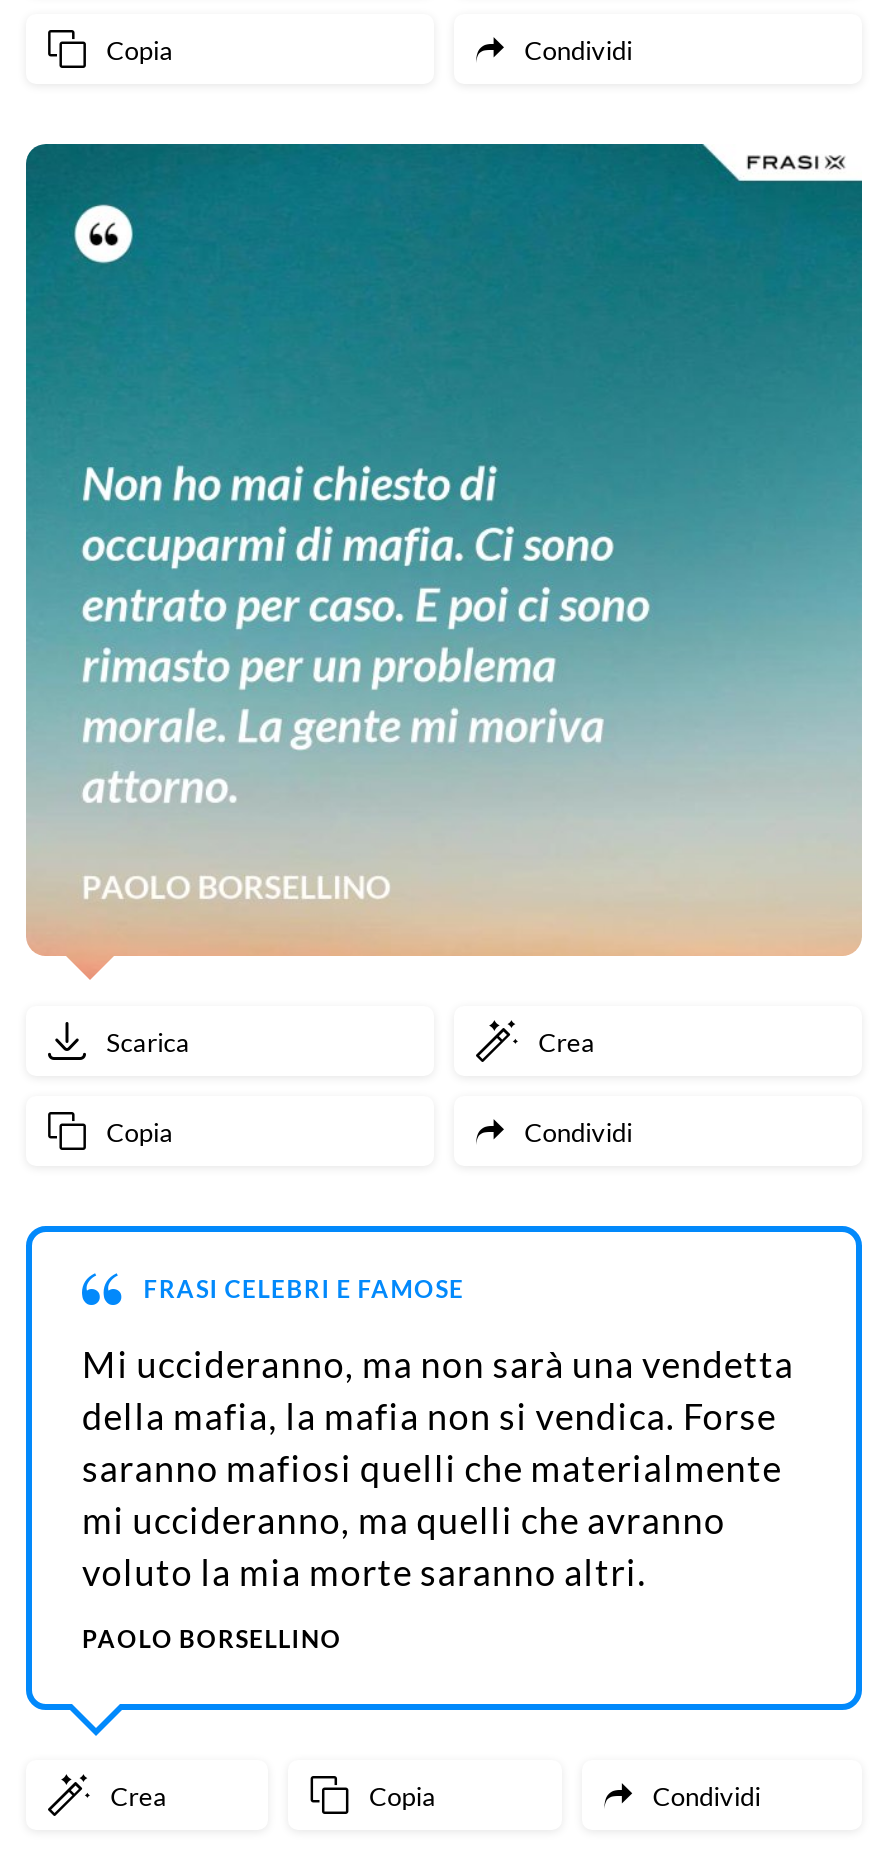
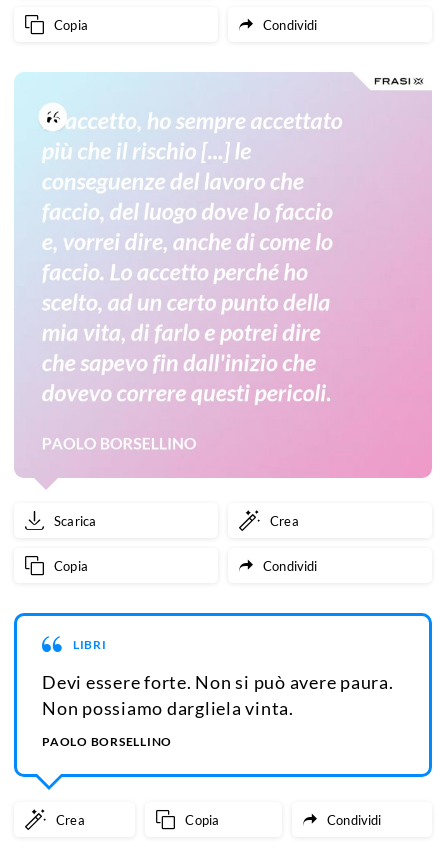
[24,142,864,978] [image] -> [14,72,433,489] [image]
[144,1274,464,1304] FRASI CELEBRI E FAMOSE -> [73,637,106,652] LIBRI
[82,1343,794,1595] Mi uccideranno, ma non sarà una vendetta | della mafia, la mafia non si vendica. Forse | saranno mafiosi quelli che materialmente | mi uccideranno, ma quelli che avranno | voluto la mia morte saranno altri. -> [42,671,393,719] Devi essere forte. Non si può avere paura. | Non possiamo dargliela vinta.

